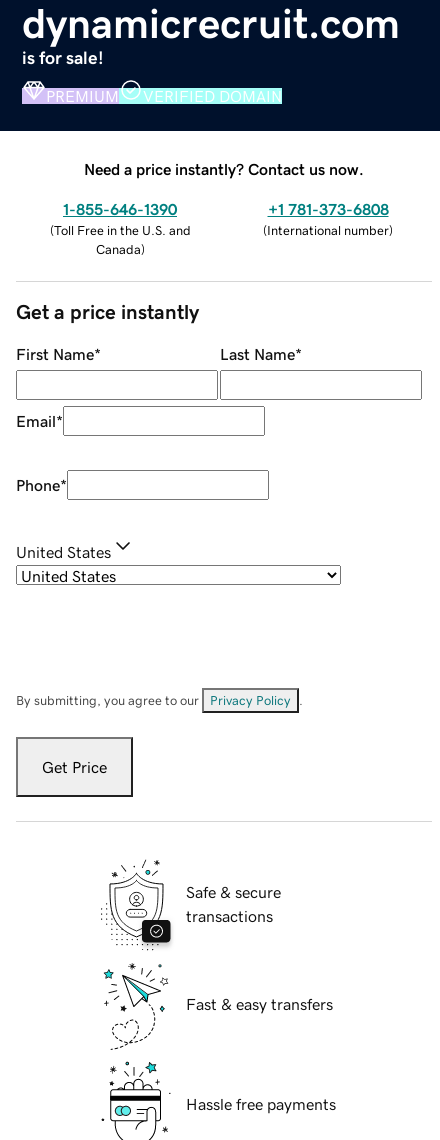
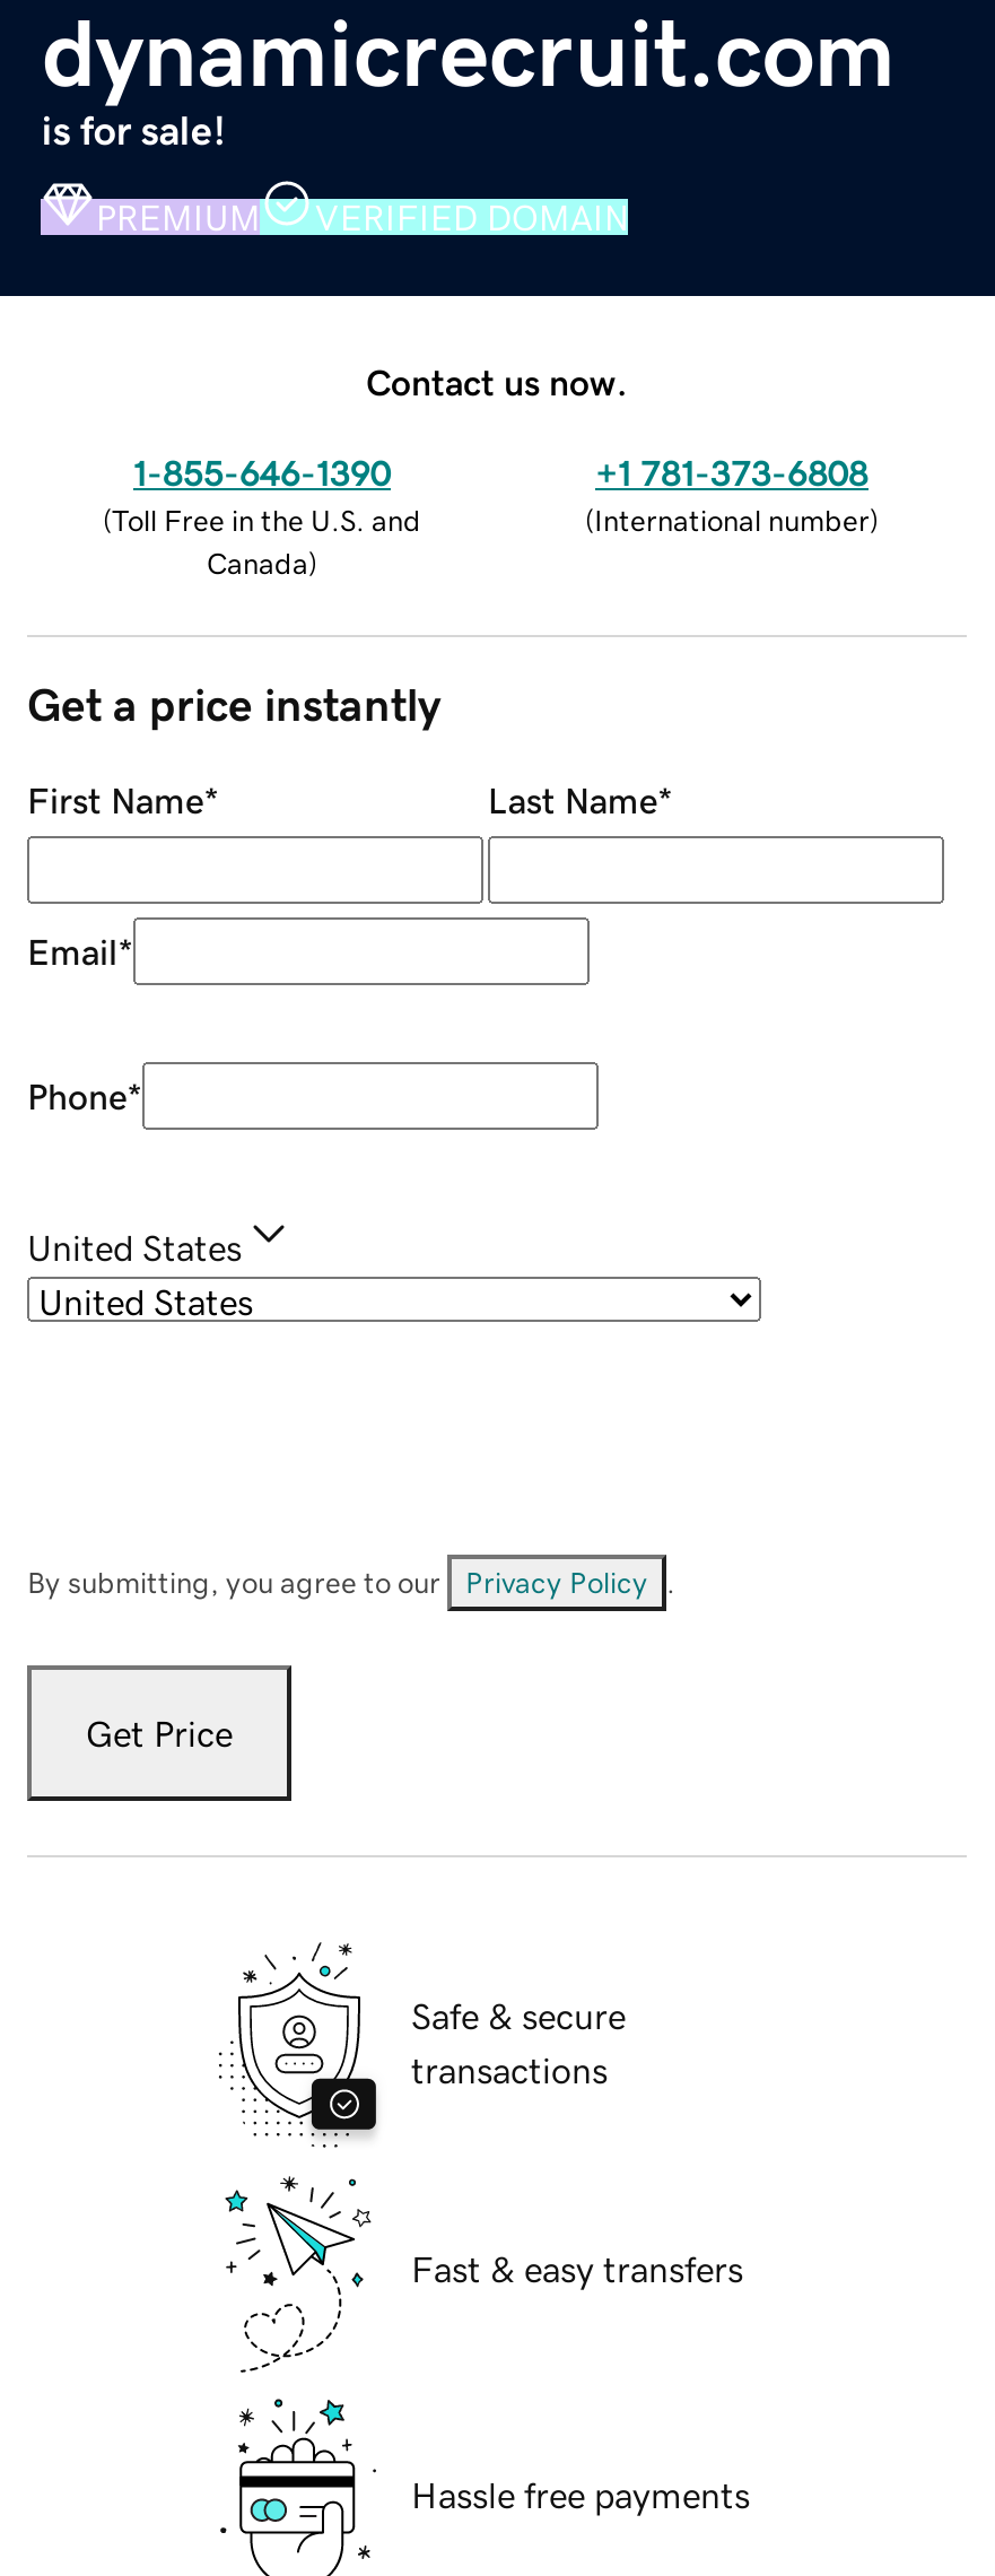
[84,161,364,177] Need a price instantly? Contact us now. -> [366,363,628,399] Contact us now.

